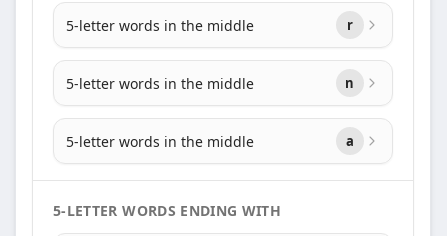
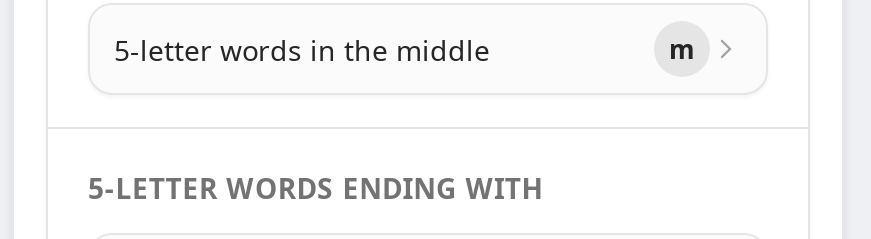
[66,15,354,150] r | 5-letter words in the middle | n | 5-letter words in the middle | a -> [669,30,695,66] m

